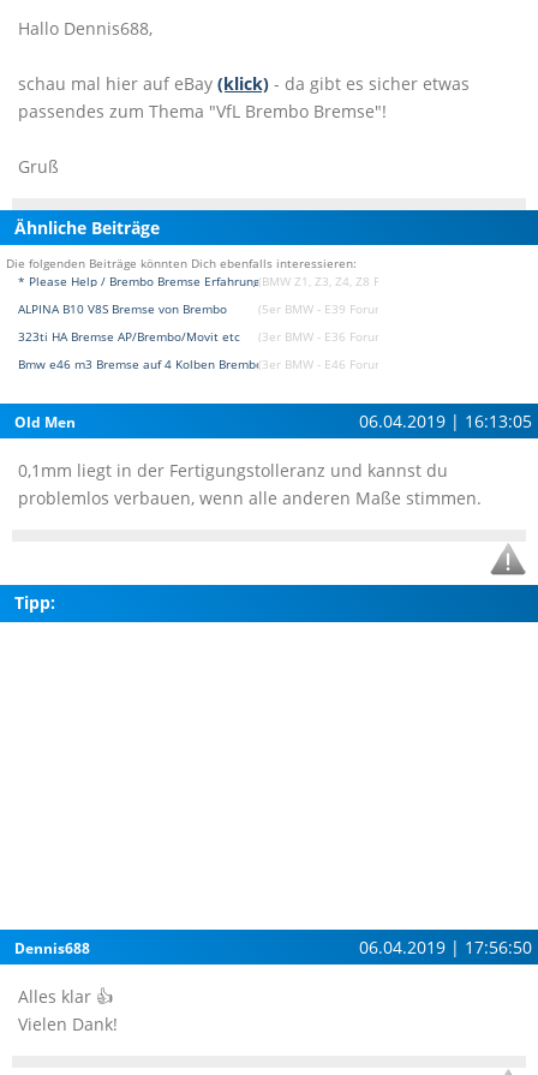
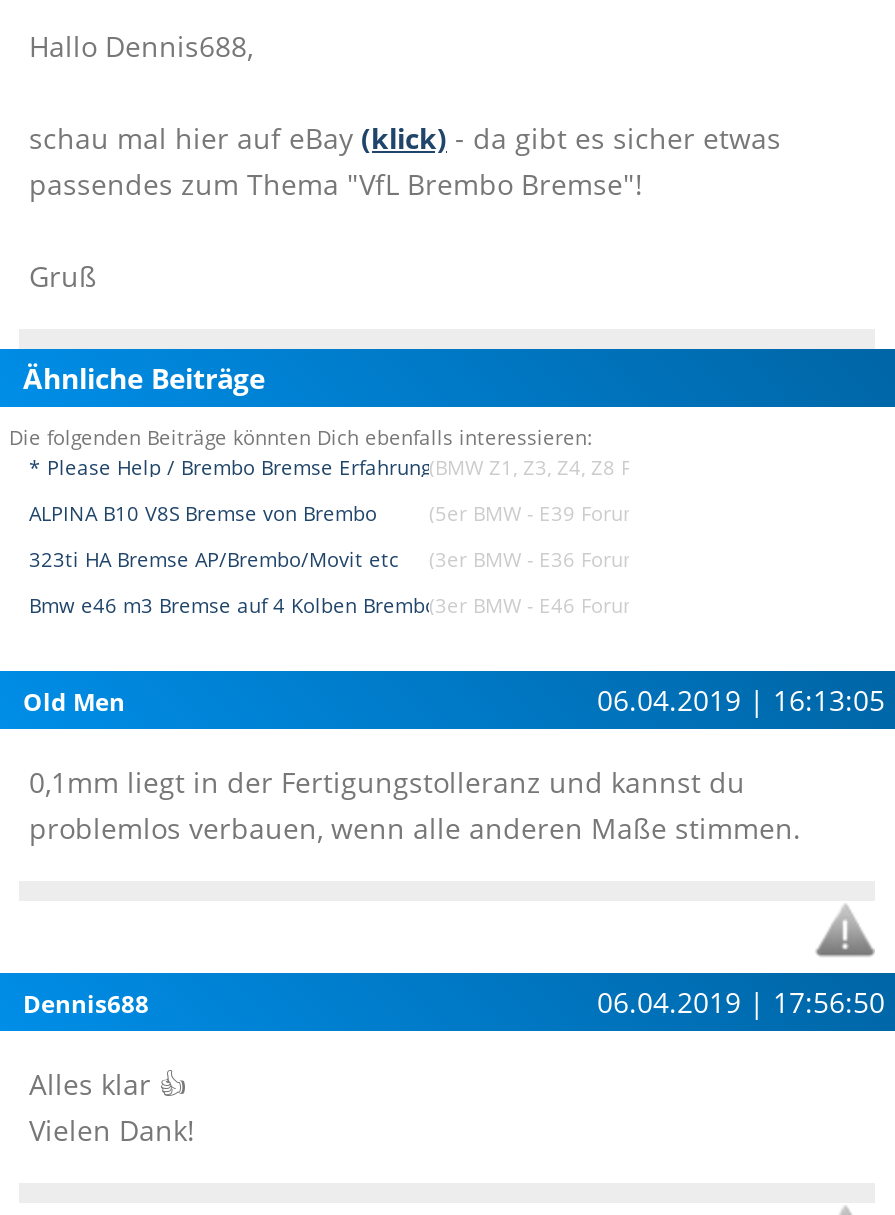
[14,591,55,614] Tipp: -> none

